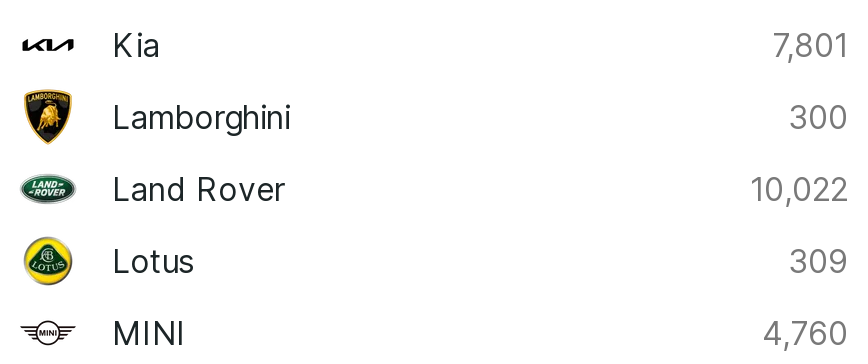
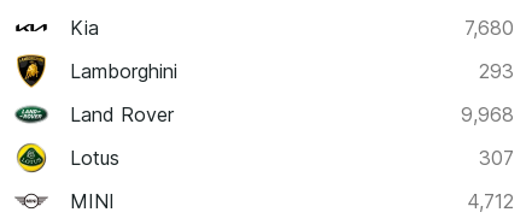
[772,25,848,65] 7,801 -> [464,15,514,39] 7,680
[788,97,848,137] 300 -> [479,58,514,82] 293
[750,169,848,209] 10,022 -> [461,102,514,126] 9,968
[788,241,848,281] 309 -> [479,145,514,169] 307
[762,313,848,353] 4,760 -> [467,188,514,213] 4,712

